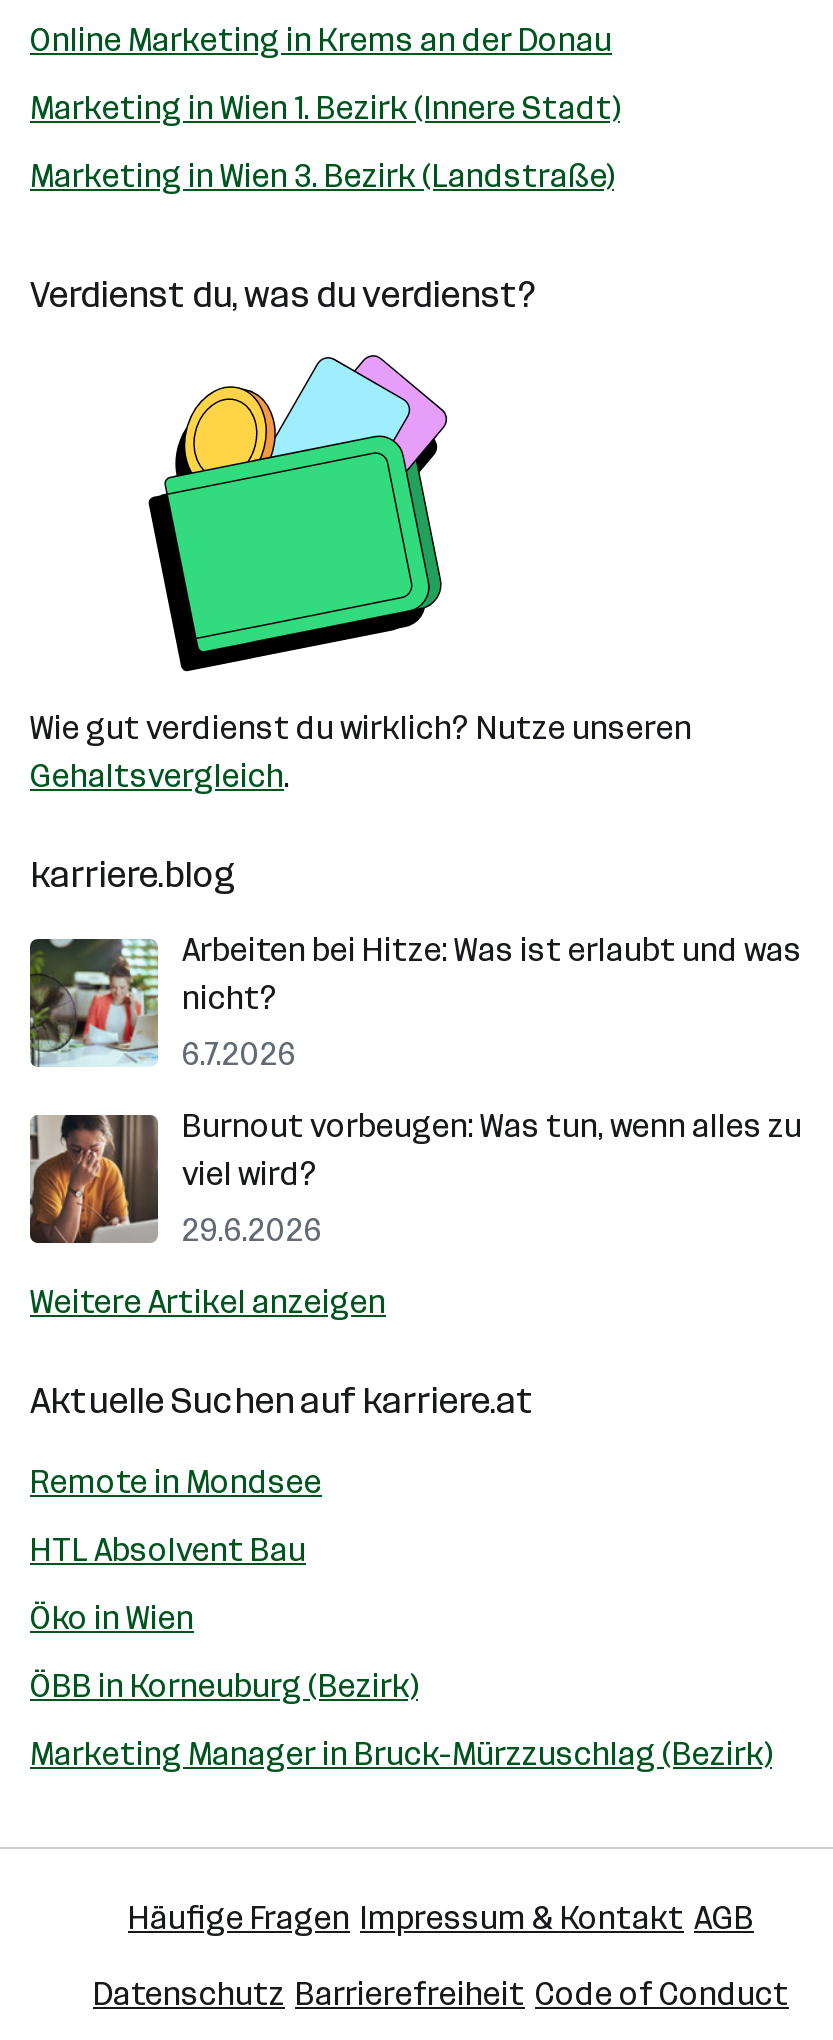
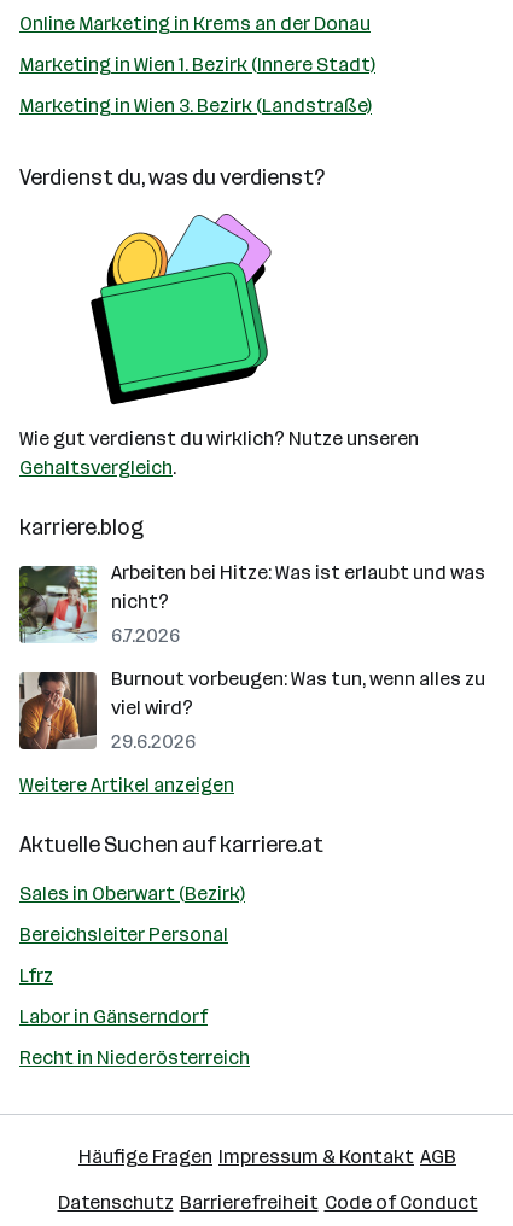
[30,1463,322,1501] Remote in Mondsee -> [19,882,245,905] Sales in Oberwart (Bezirk)
[30,1531,306,1569] HTL Absolvent Bau -> [19,923,228,946] Bereichsleiter Personal
[30,1599,194,1637] Öko in Wien -> [19,964,53,987] Lfrz
[30,1667,418,1705] ÖBB in Korneuburg (Bezirk) -> [19,1005,208,1028] Labor in Gänserndorf
[30,1735,772,1773] Marketing Manager in Bruck-Mürzzuschlag (Bezirk) -> [19,1046,250,1069] Recht in Niederösterreich

